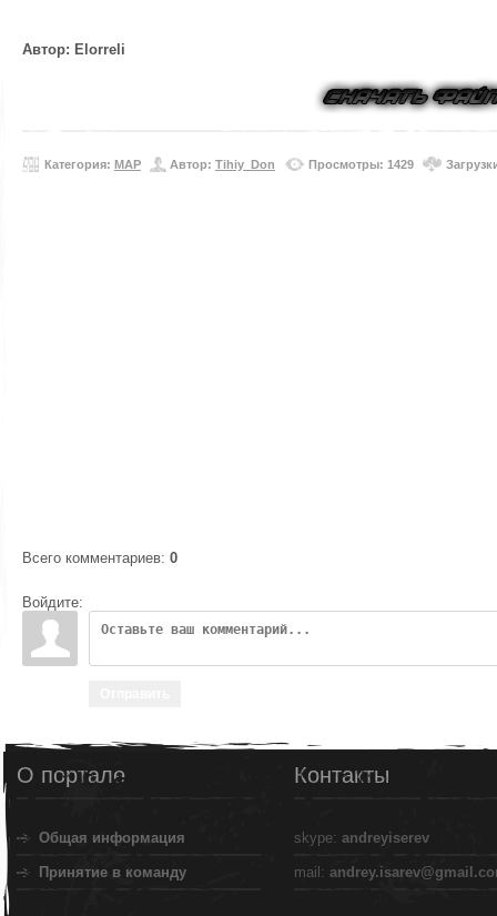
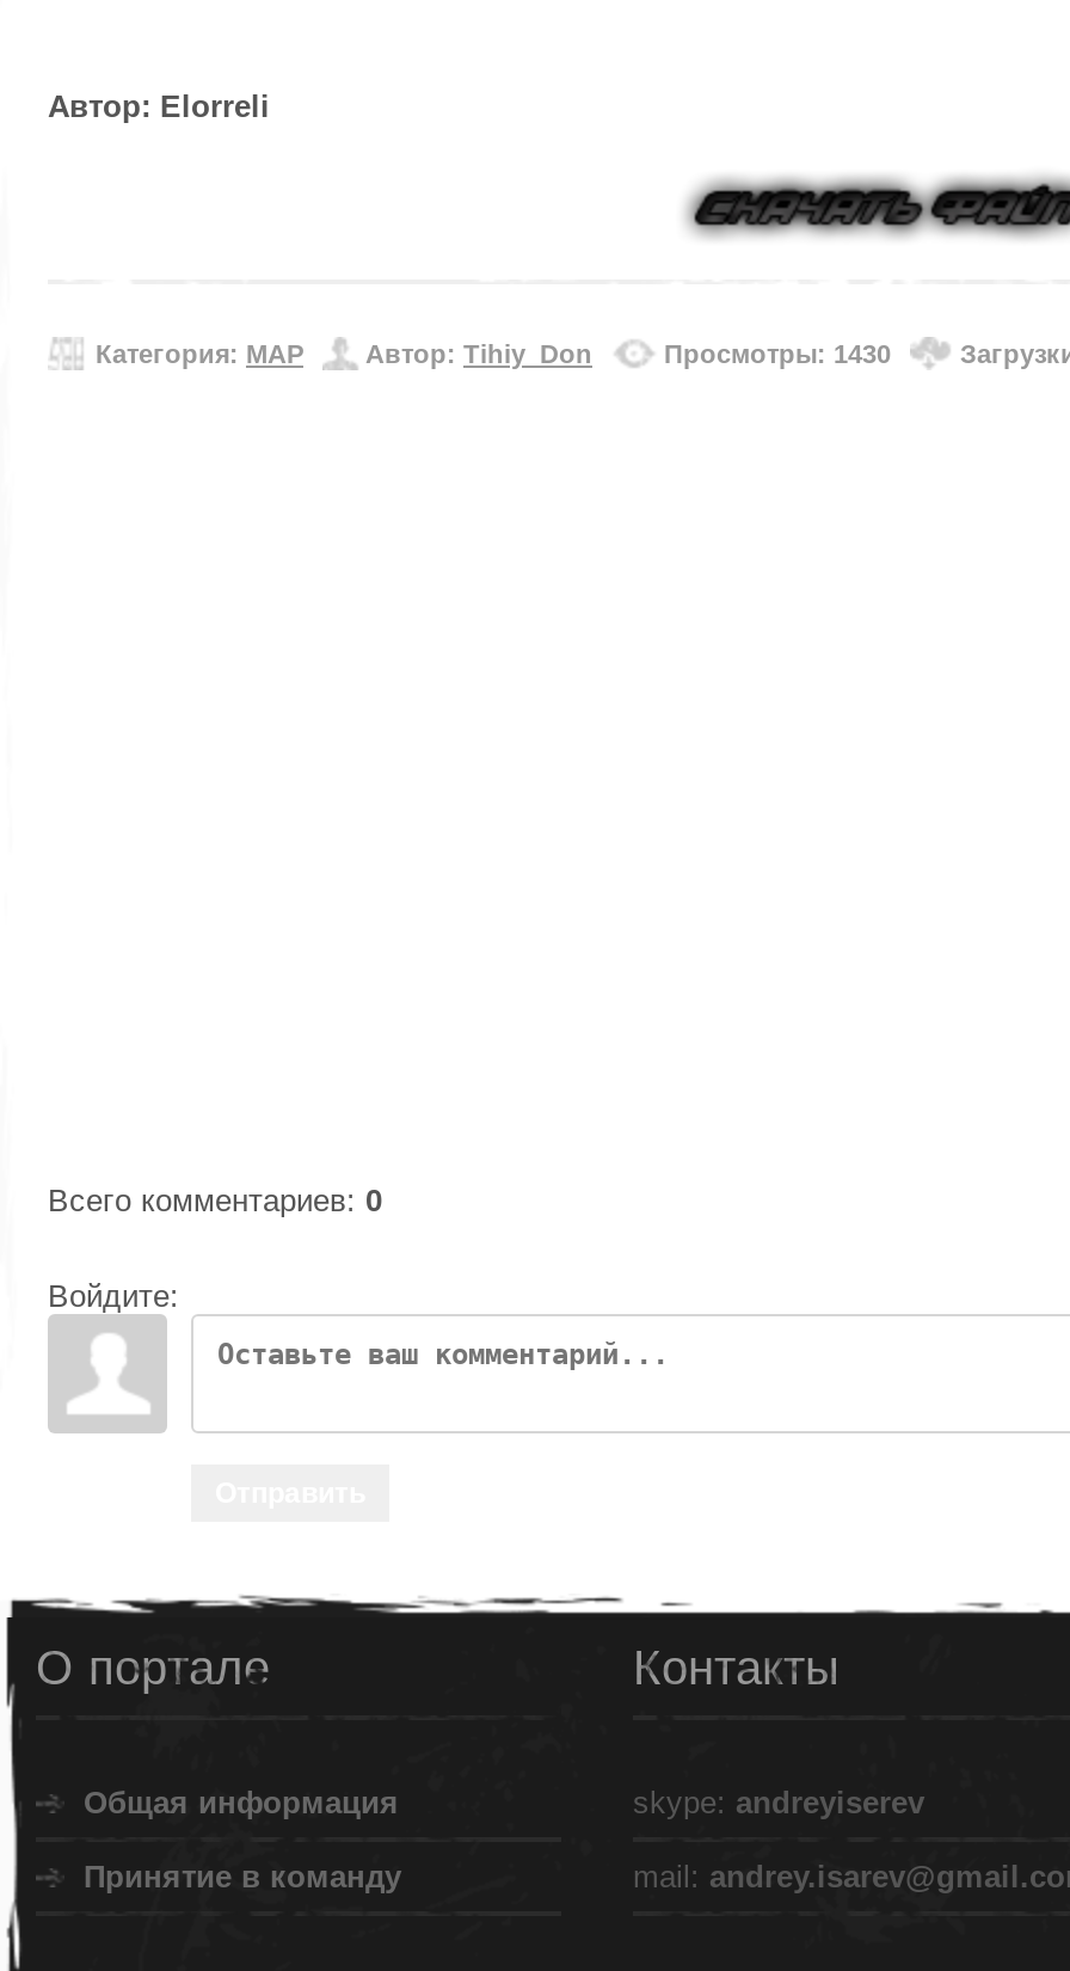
[308,158,414,171] Просмотры: 1429 -> [664,339,891,368] Просмотры: 1430

